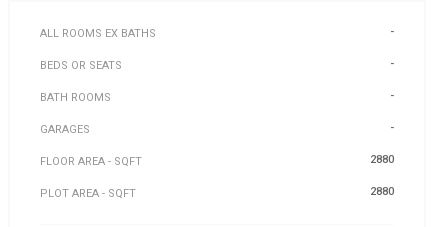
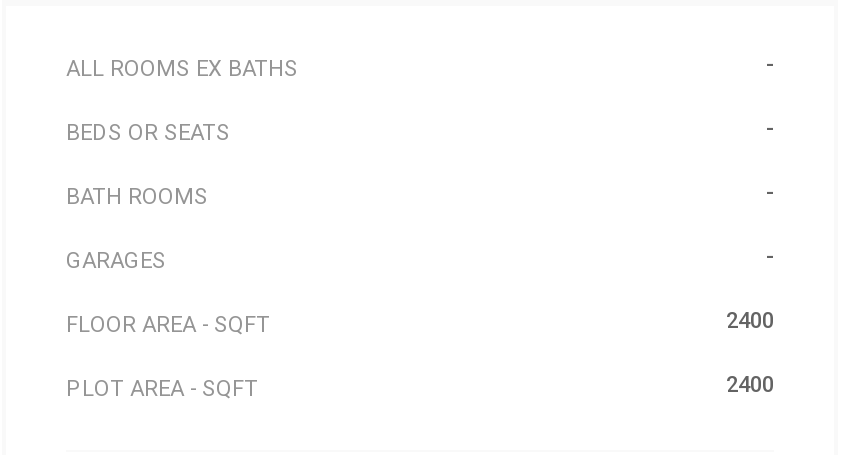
[370,153,394,166] 2880 -> [726,307,774,333] 2400
[370,185,394,198] 2880 -> [726,371,774,397] 2400

